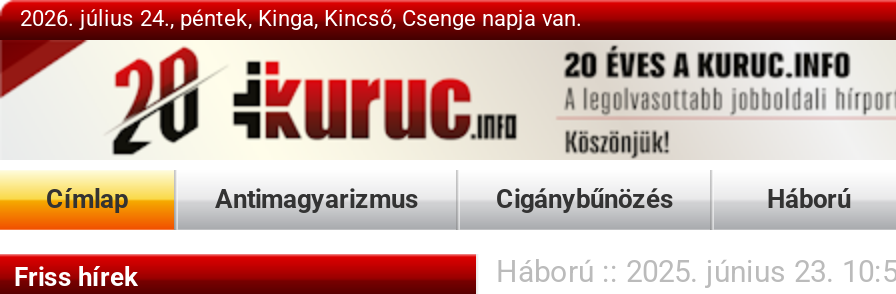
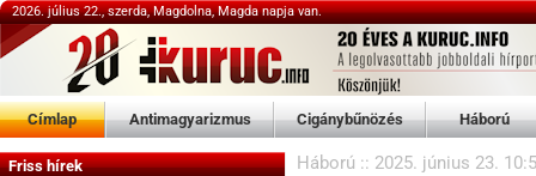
[20,6,582,32] 2026. július 24., péntek, Kinga, Kincső, Csenge napja van. -> [12,4,322,19] 2026. július 22., szerda, Magdolna, Magda napja van.

